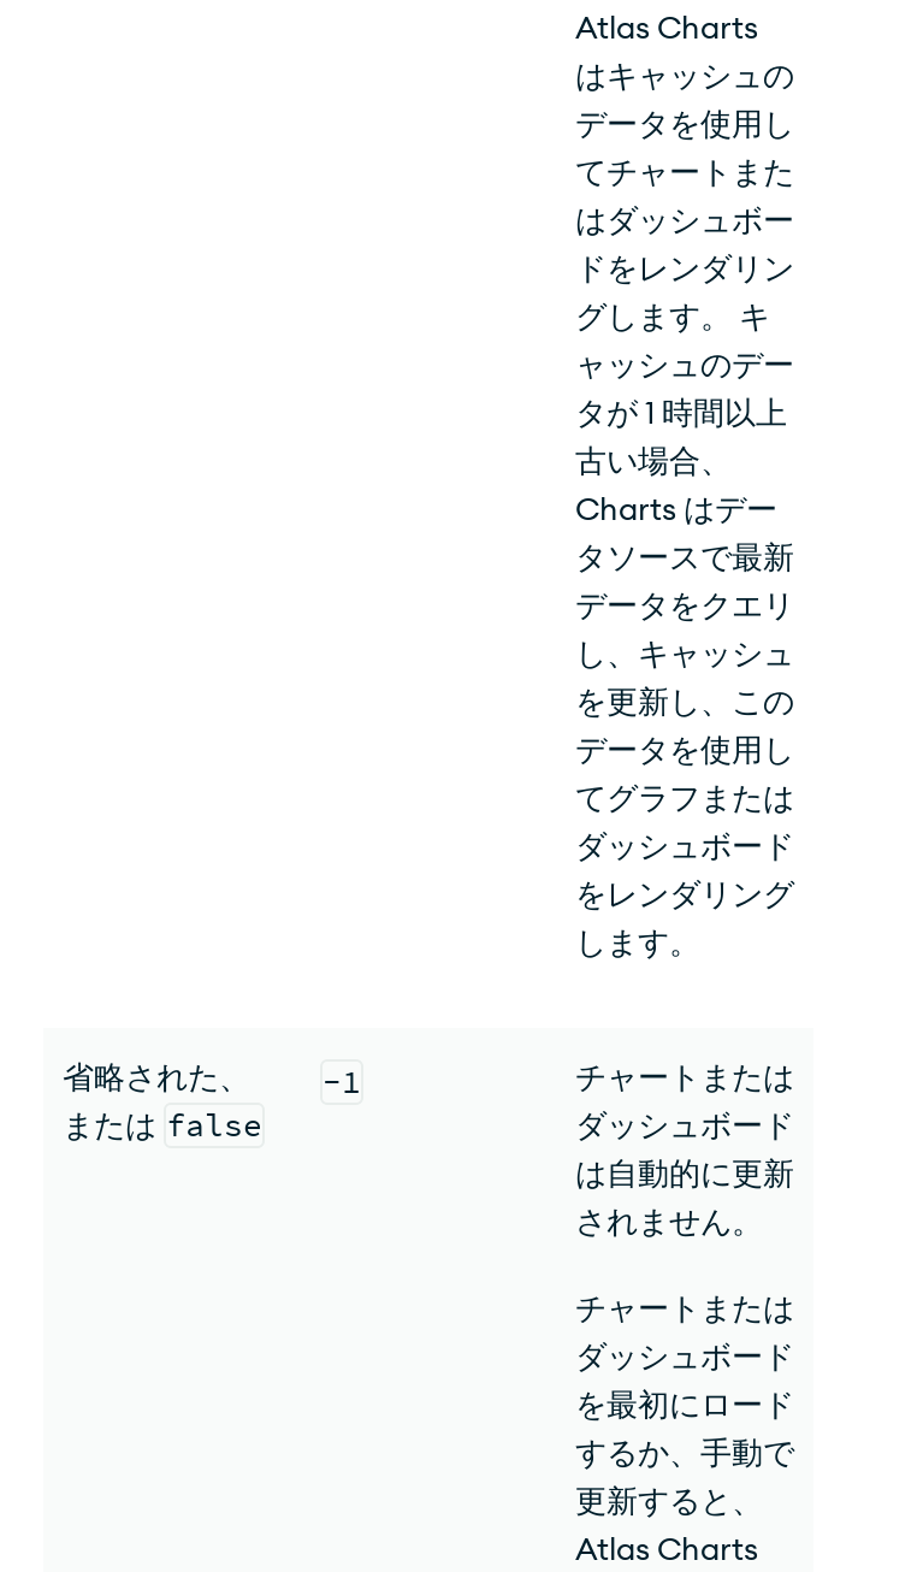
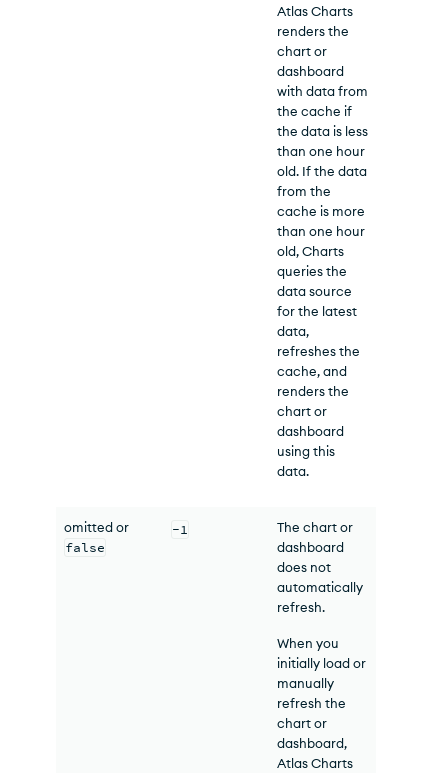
[575,55,794,961] はキャッシュの | データを使用し | てチャートまた | はダッシュボー | ドをレンダリン | グします。 キ | ャッシュのデー | タが 1 時間以上 | 古い場合、 | Charts はデー | タソースで最新 | データをクエリ | し、キャッシュ | を更新し、この | データを使用し | てグラフまたは | ダッシュボード | をレンダリング | します。 -> [277,23,368,479] renders the | chart or | dashboard | with data from | the cache if | the data is less | than one hour | old. If the data | from the | cache is more | than one hour | old, Charts | queries the | data source | for the latest | data, | refreshes the | cache, and | renders the | chart or | dashboard | using this | data.
[63,1057,262,1146] 省略された、 | またはfalse -> [64,519,129,556] omitted or | false
[575,1057,794,1240] チャートまたは | ダッシュボード | は自動的に更新 | されません。 -> [277,519,363,615] The chart or | dashboard | does not | automatically | refresh.
[575,1288,794,1519] チャートまたは | ダッシュボード | を最初にロード | するか、手動で | 更新すると、 -> [277,635,366,751] When you | initially load or | manually | refresh the | chart or | dashboard,

